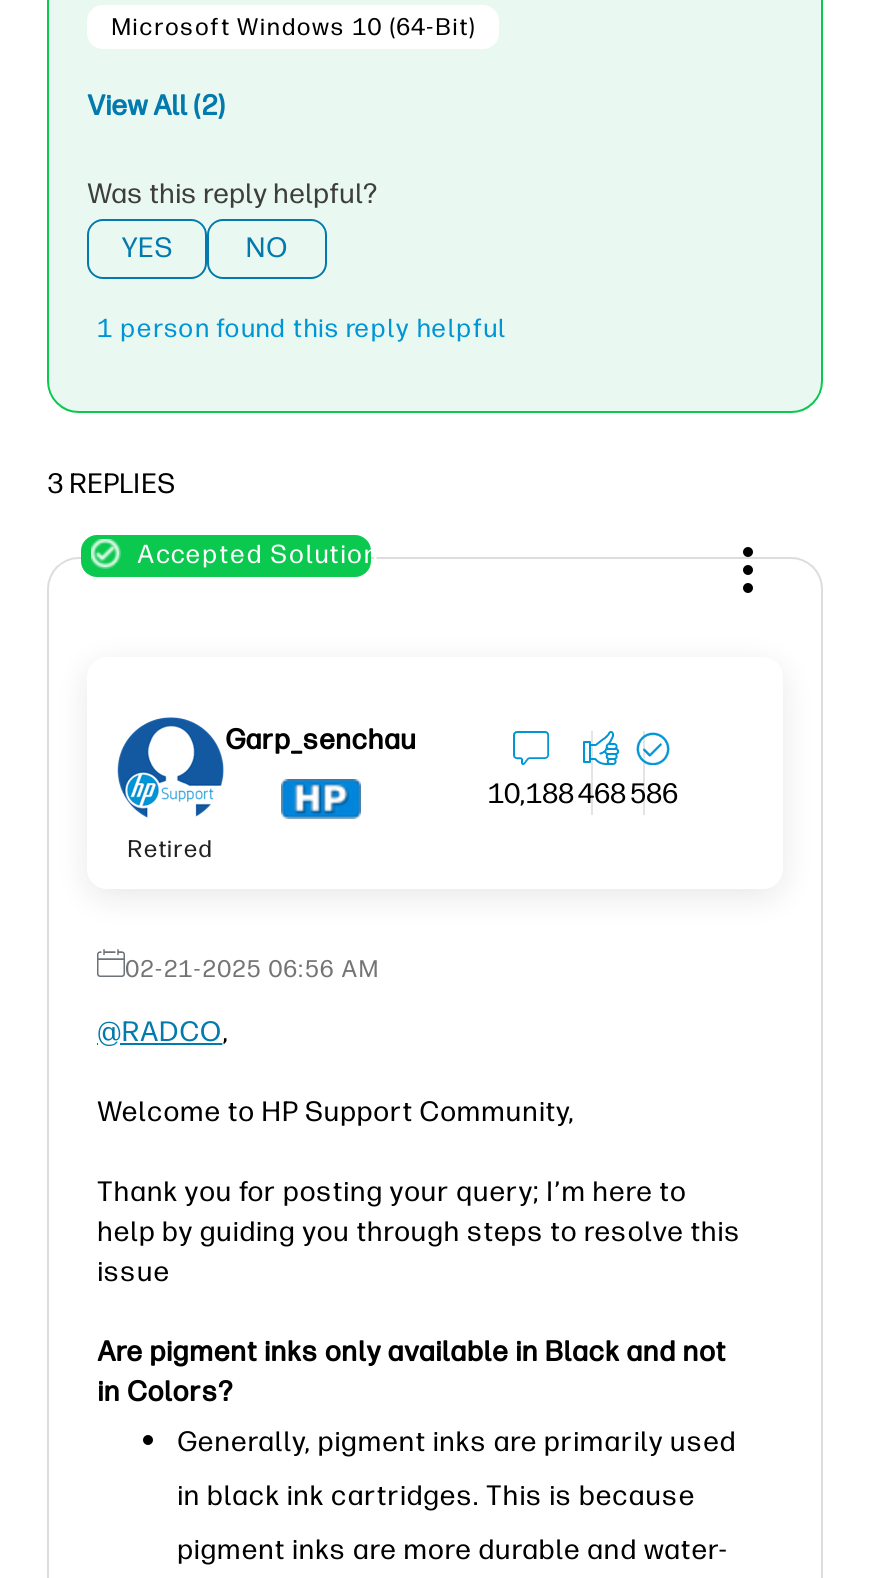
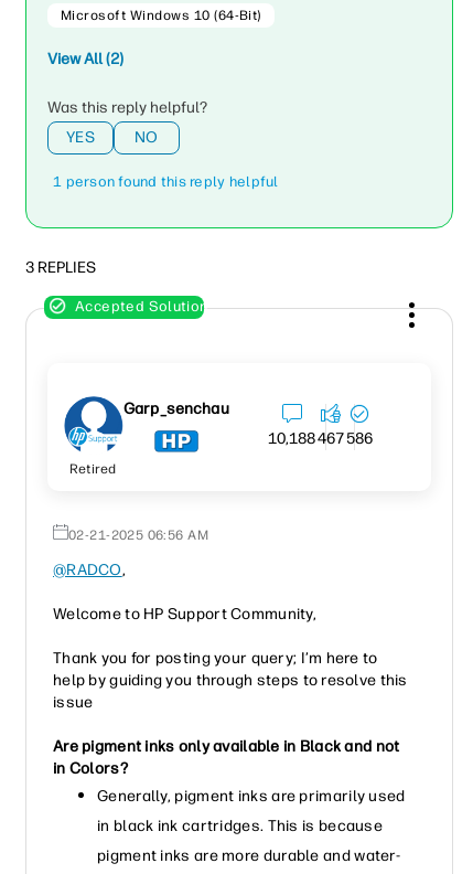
[488,777,678,811] 10,188 468 586 -> [268,429,373,448] 10,188 467 586

